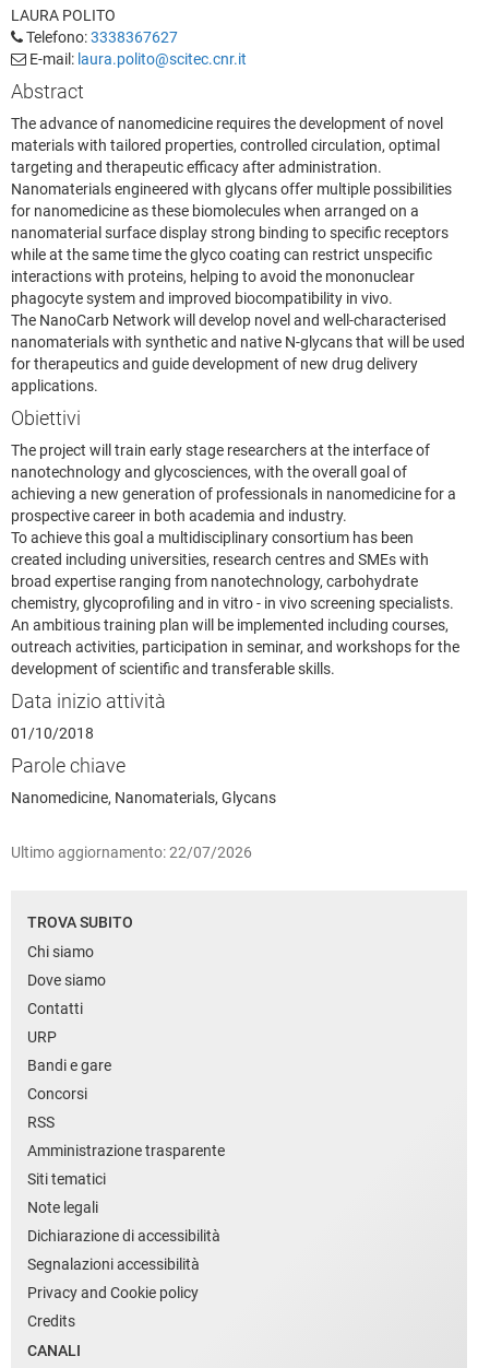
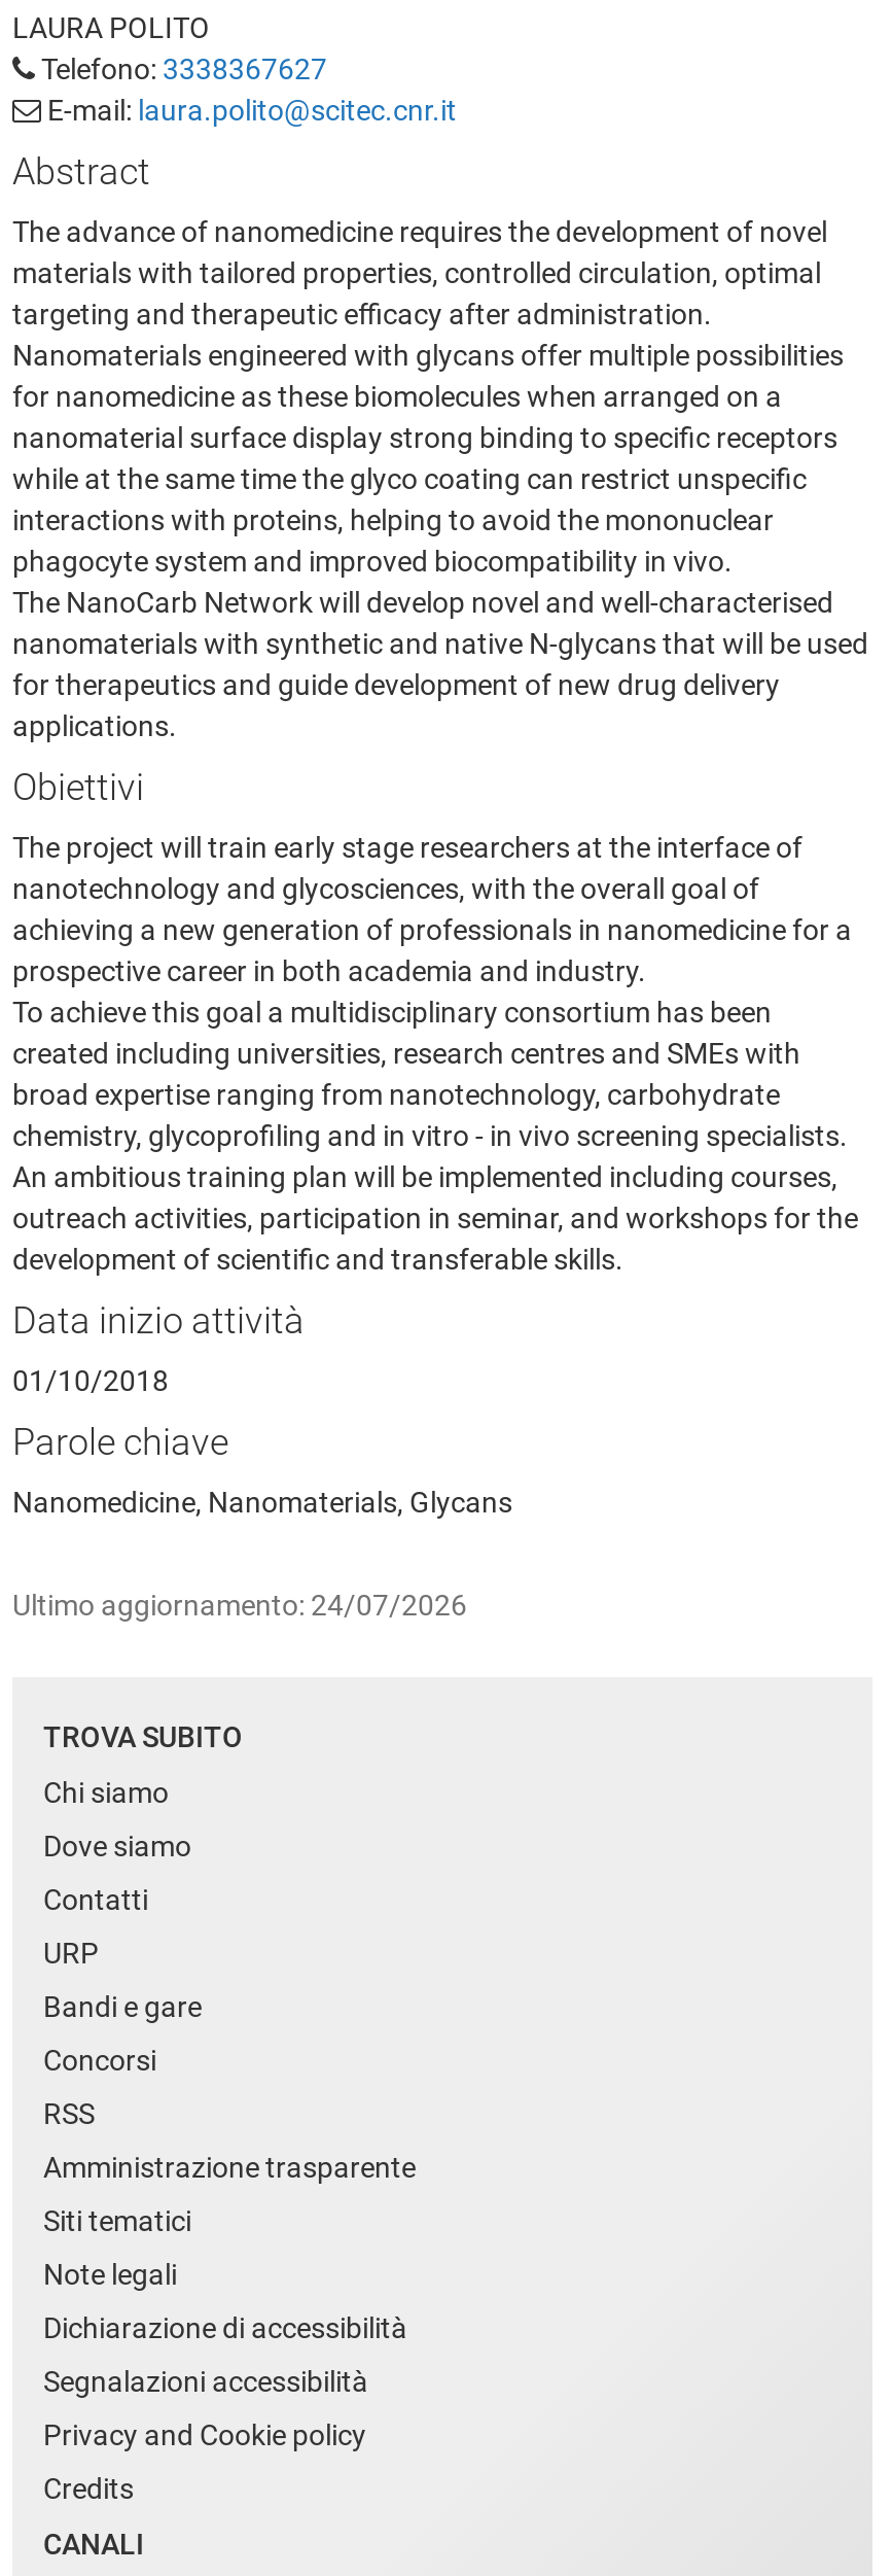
[11,844,252,861] Ultimo aggiornamento: 22/07/2026 -> [12,1589,467,1622] Ultimo aggiornamento: 24/07/2026

